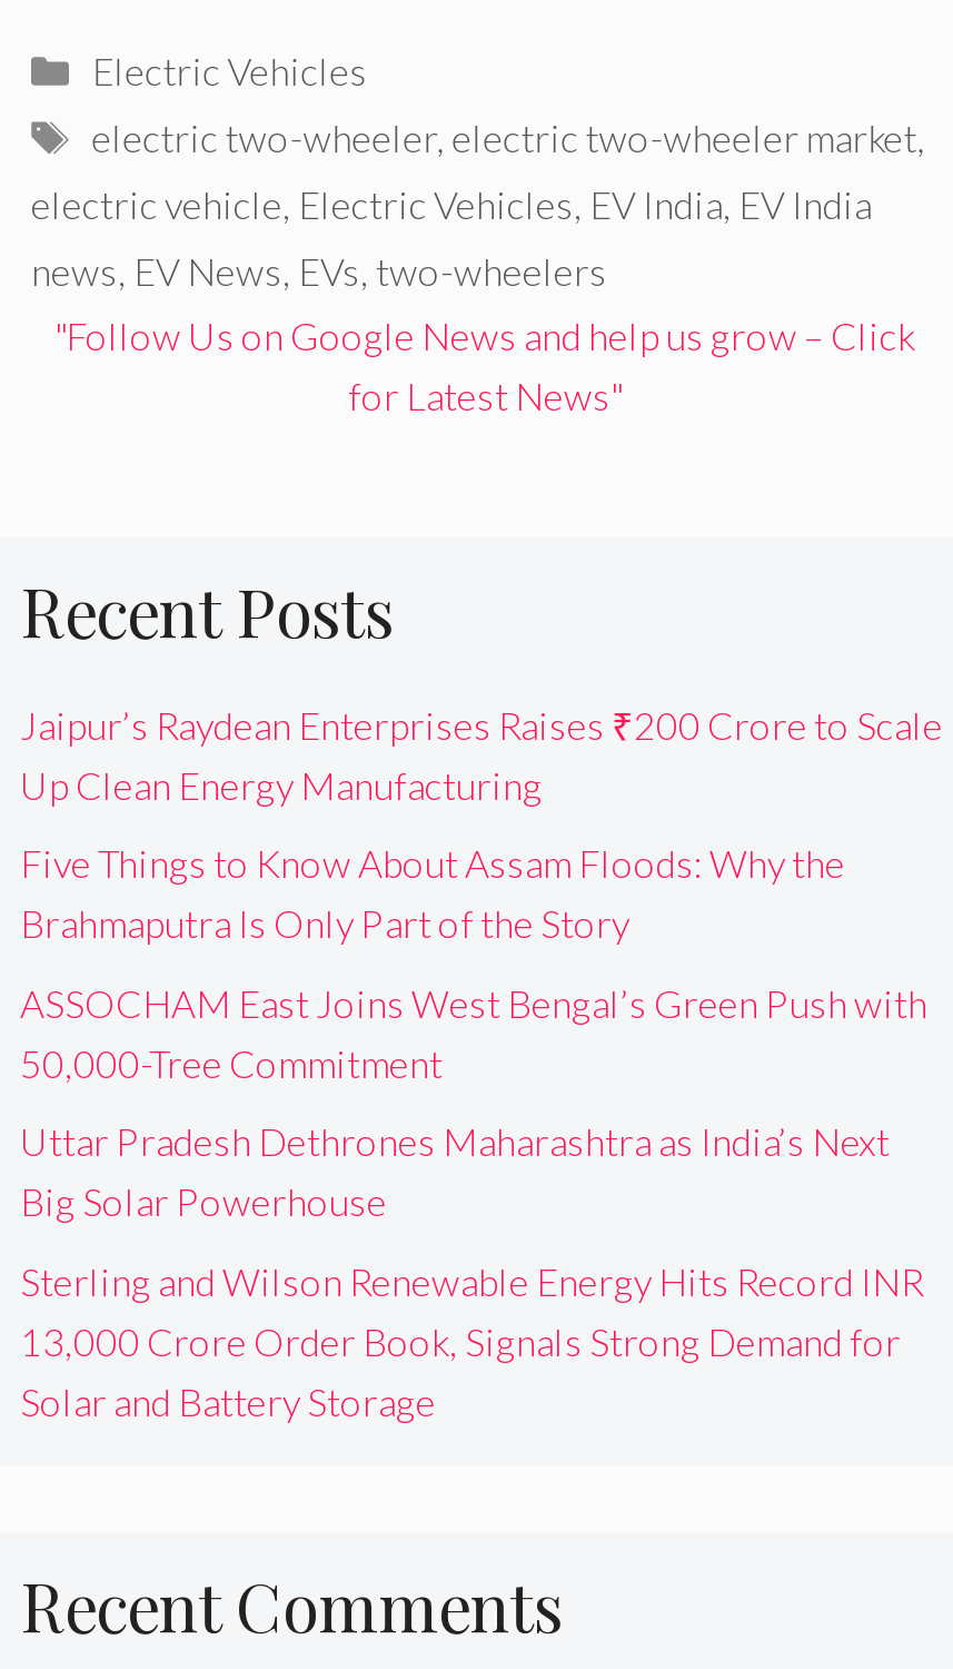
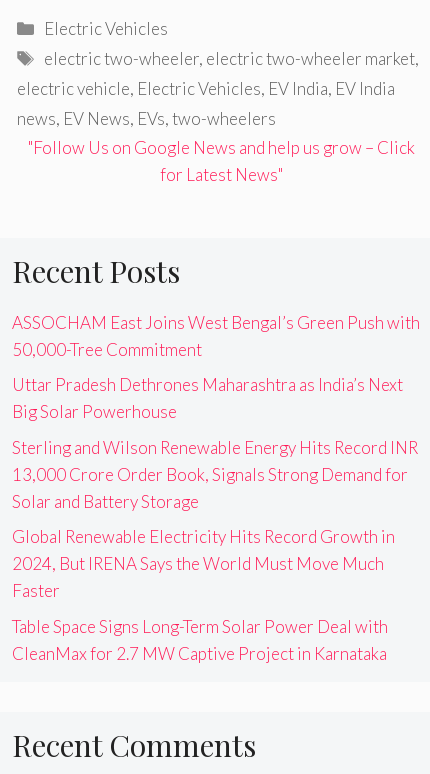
[20,702,943,948] Jaipur’s Raydean Enterprises Raises ₹200 Crore to Scale | Up Clean Energy Manufacturing | Five Things to Know About Assam Floods: Why the | Brahmaputra Is Only Part of the Story -> none
moved [20,980,927,1425] -> [12,312,420,512]: ASSOCHAM East Joins West Bengal’s Green Push with | 50,000-Tree Commitment | Uttar Pradesh Dethrones Maharashtra as India’s Next | Big Solar Powerhouse | Sterling and Wilson Renewable Energy Hits Record INR | 13,000 Crore Order Book, Signals Strong Demand for | Solar and Battery Storage
none -> [12,526,395,664] Global Renewable Electricity Hits Record Growth in | 2024, But IRENA Says the World Must Move Much | Faster | Table Space Signs Long-Term Solar Power Deal with | CleanMax for 2.7 MW Captive Project in Karnataka

